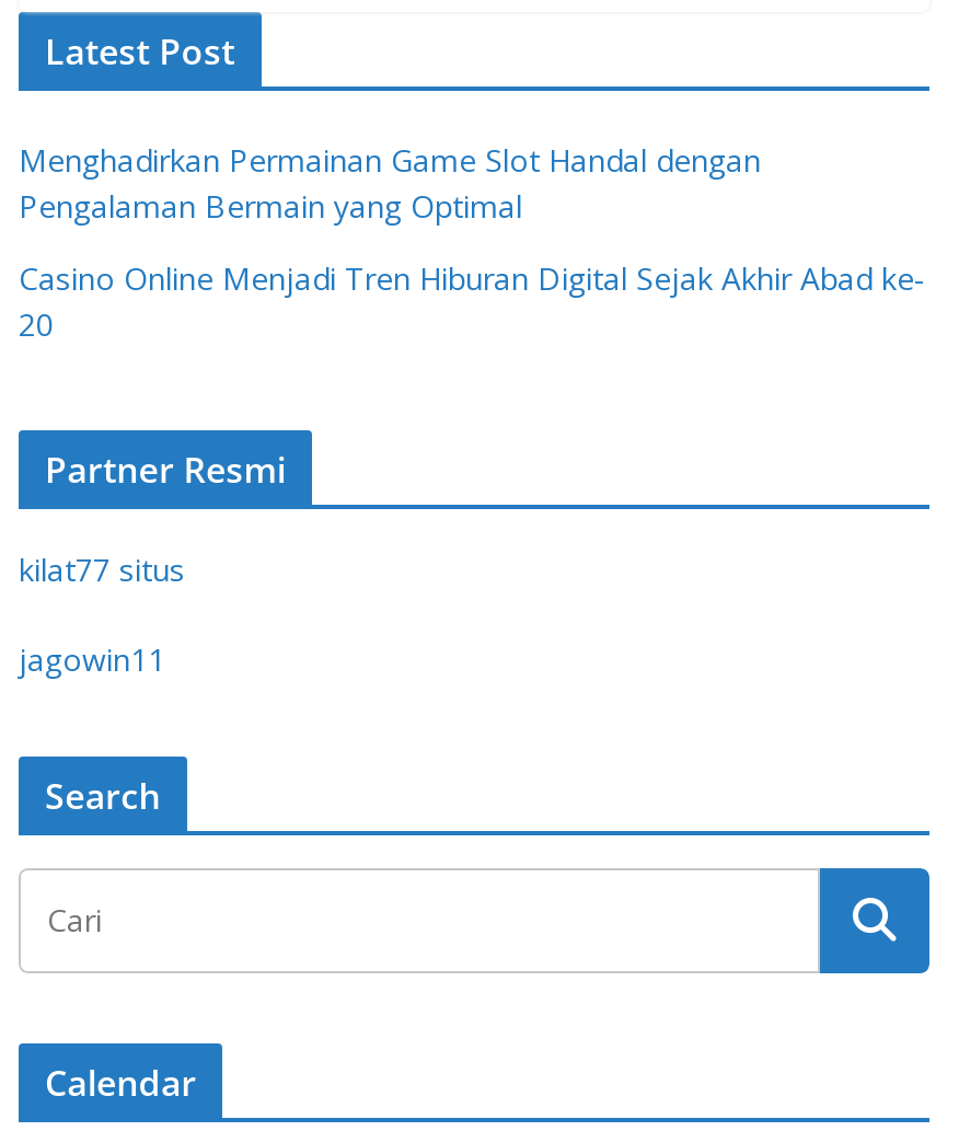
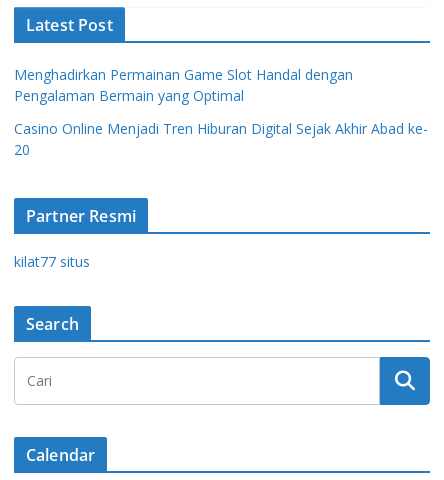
[19,638,165,680] jagowin11 -> none

